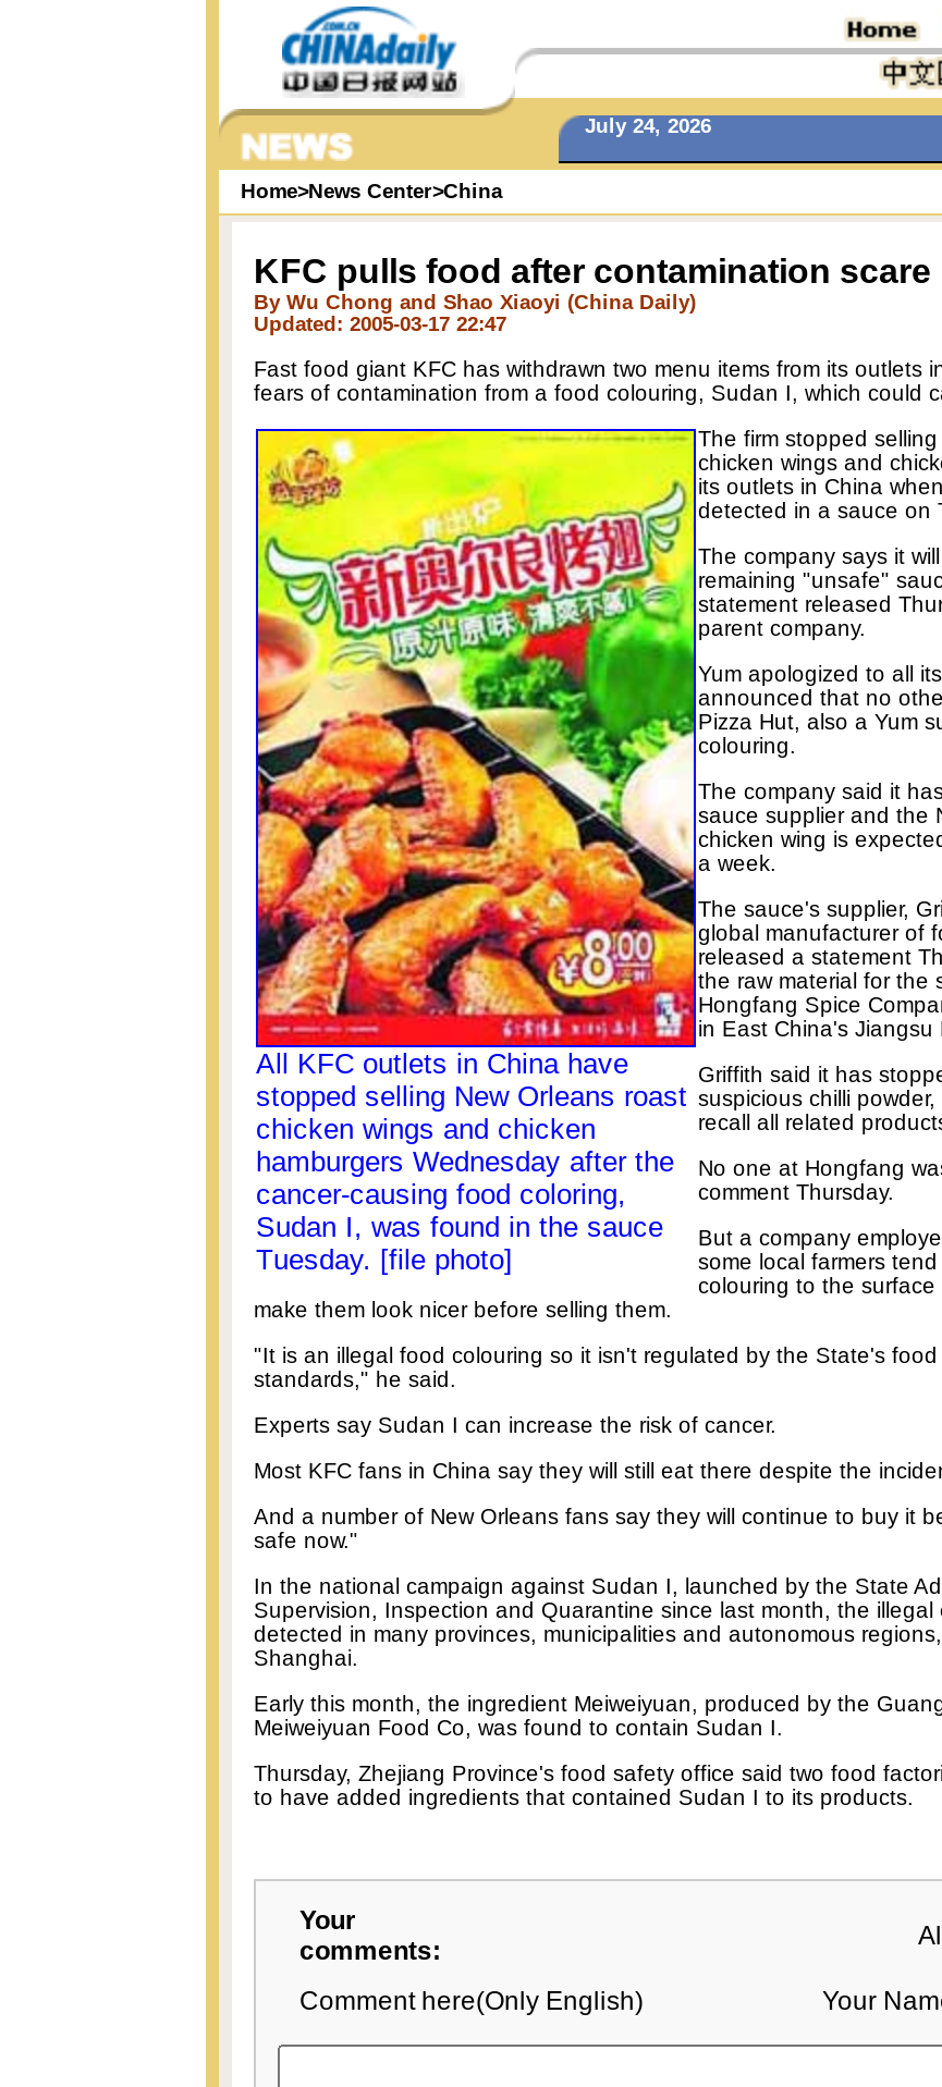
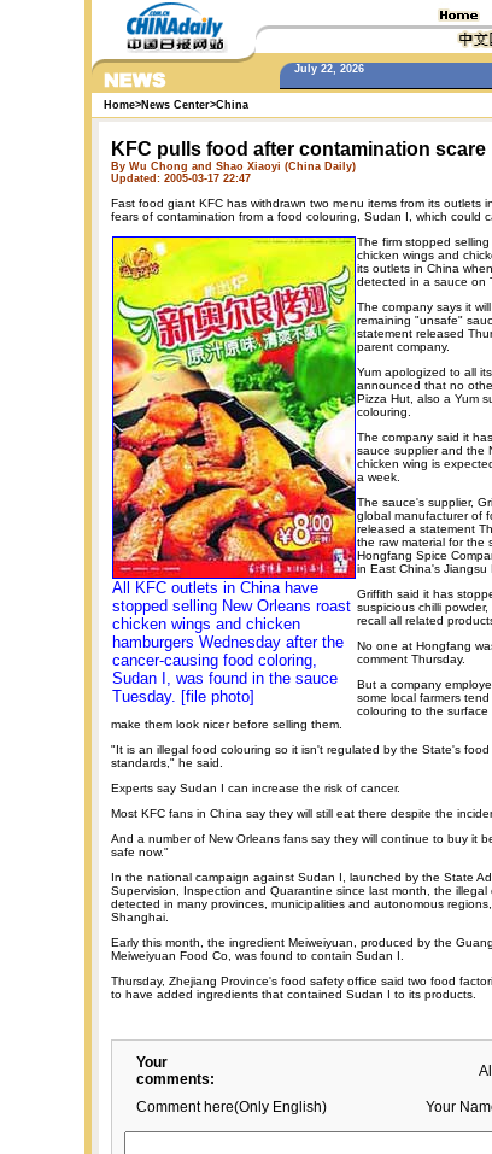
[585,115,711,137] July 24, 2026 -> [294,63,364,75] July 22, 2026

